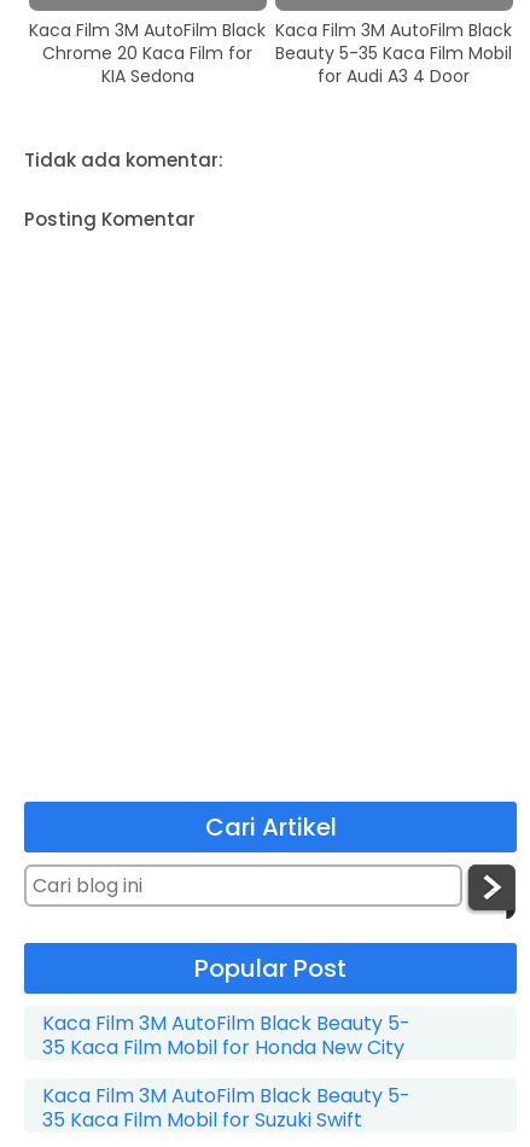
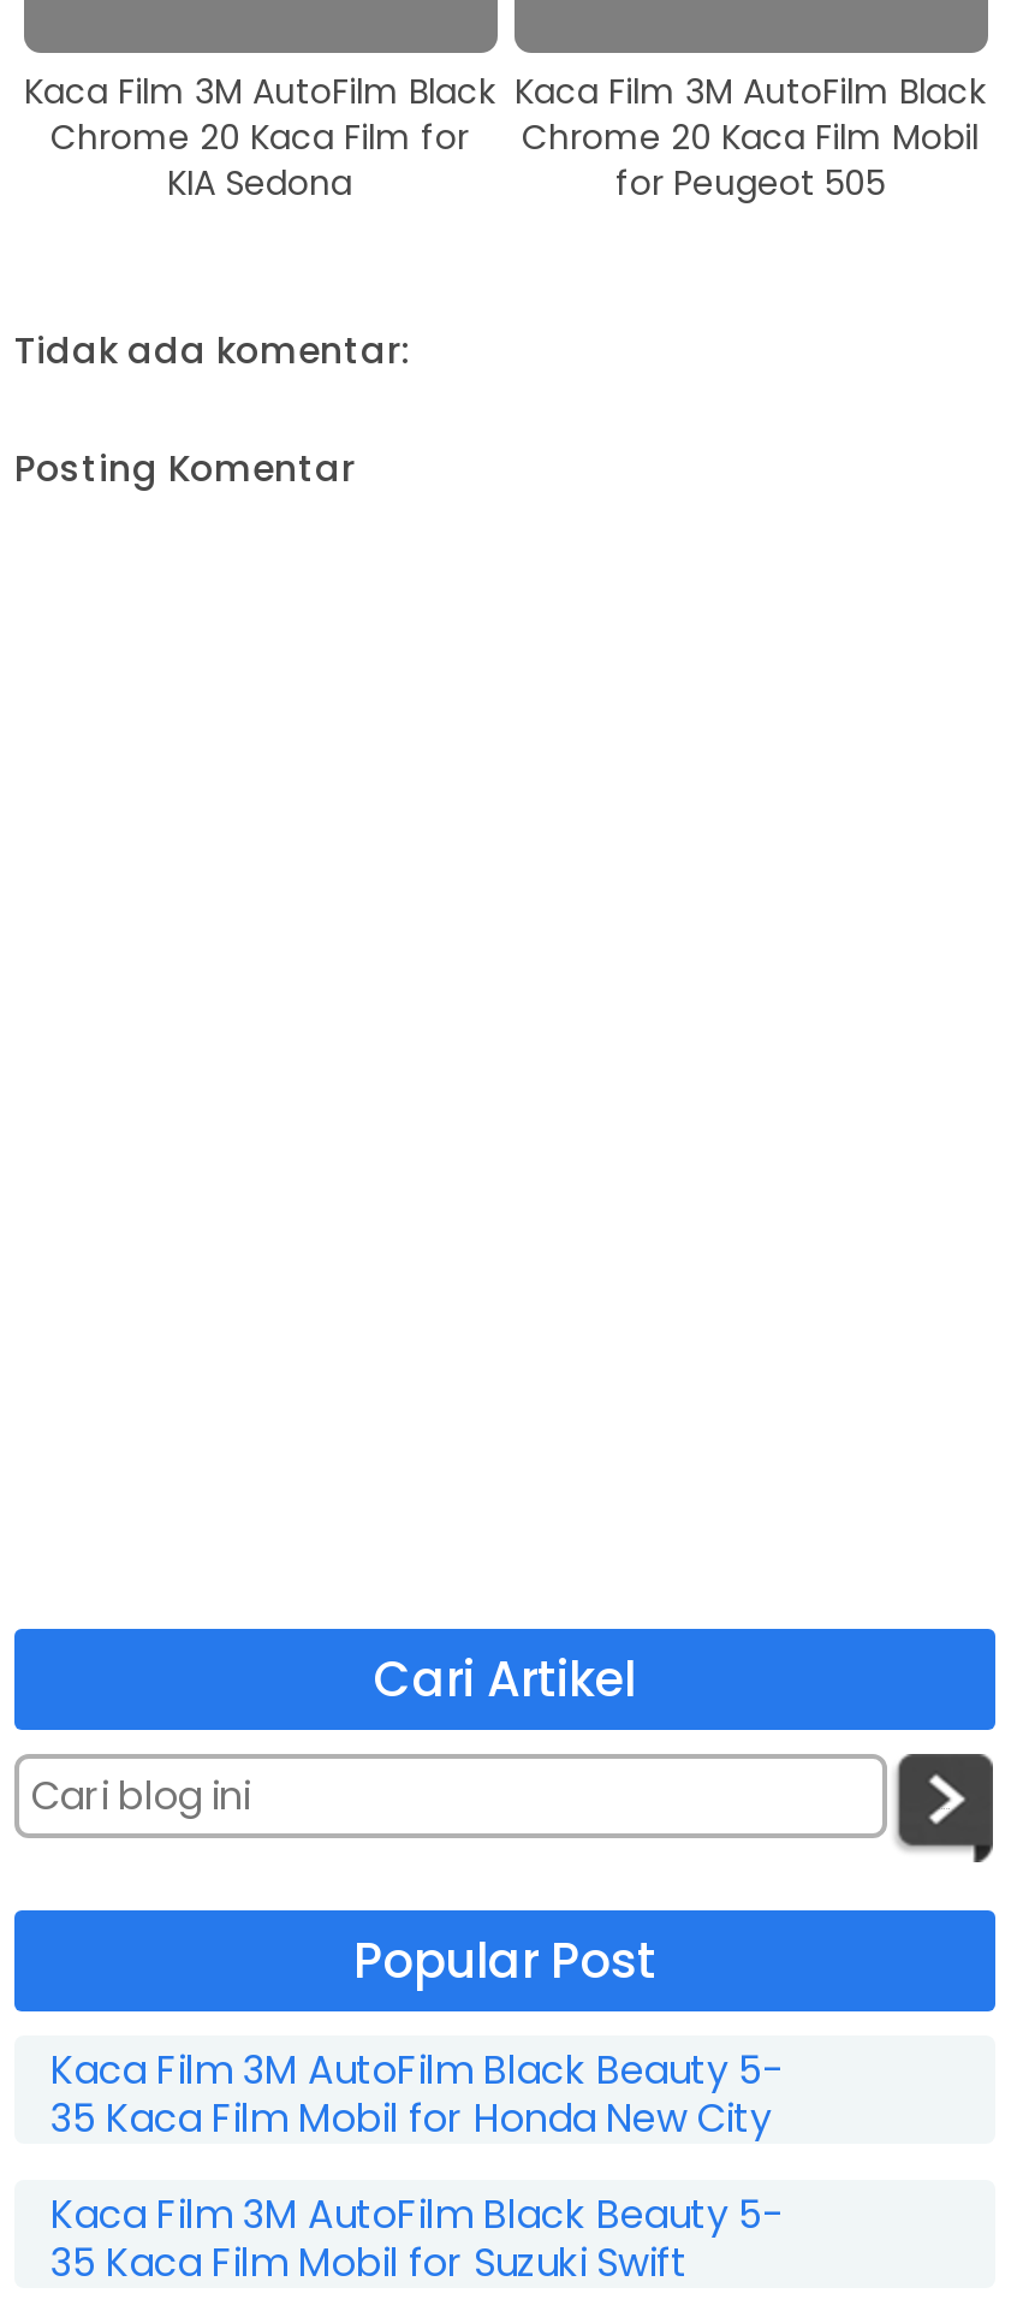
[275,41,512,88] Beauty 5-35 Kaca Film Mobil | for Audi A3 4 Door -> [522,113,979,207] Chrome 20 Kaca Film Mobil | for Peugeot 505

